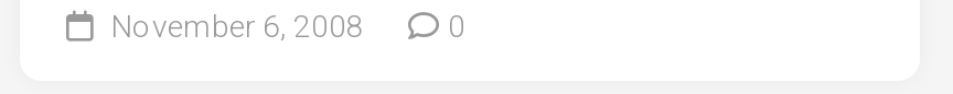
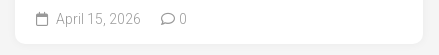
[104,9,364,44] November 6, 2008 -> [53,11,141,27] April 15, 2026

